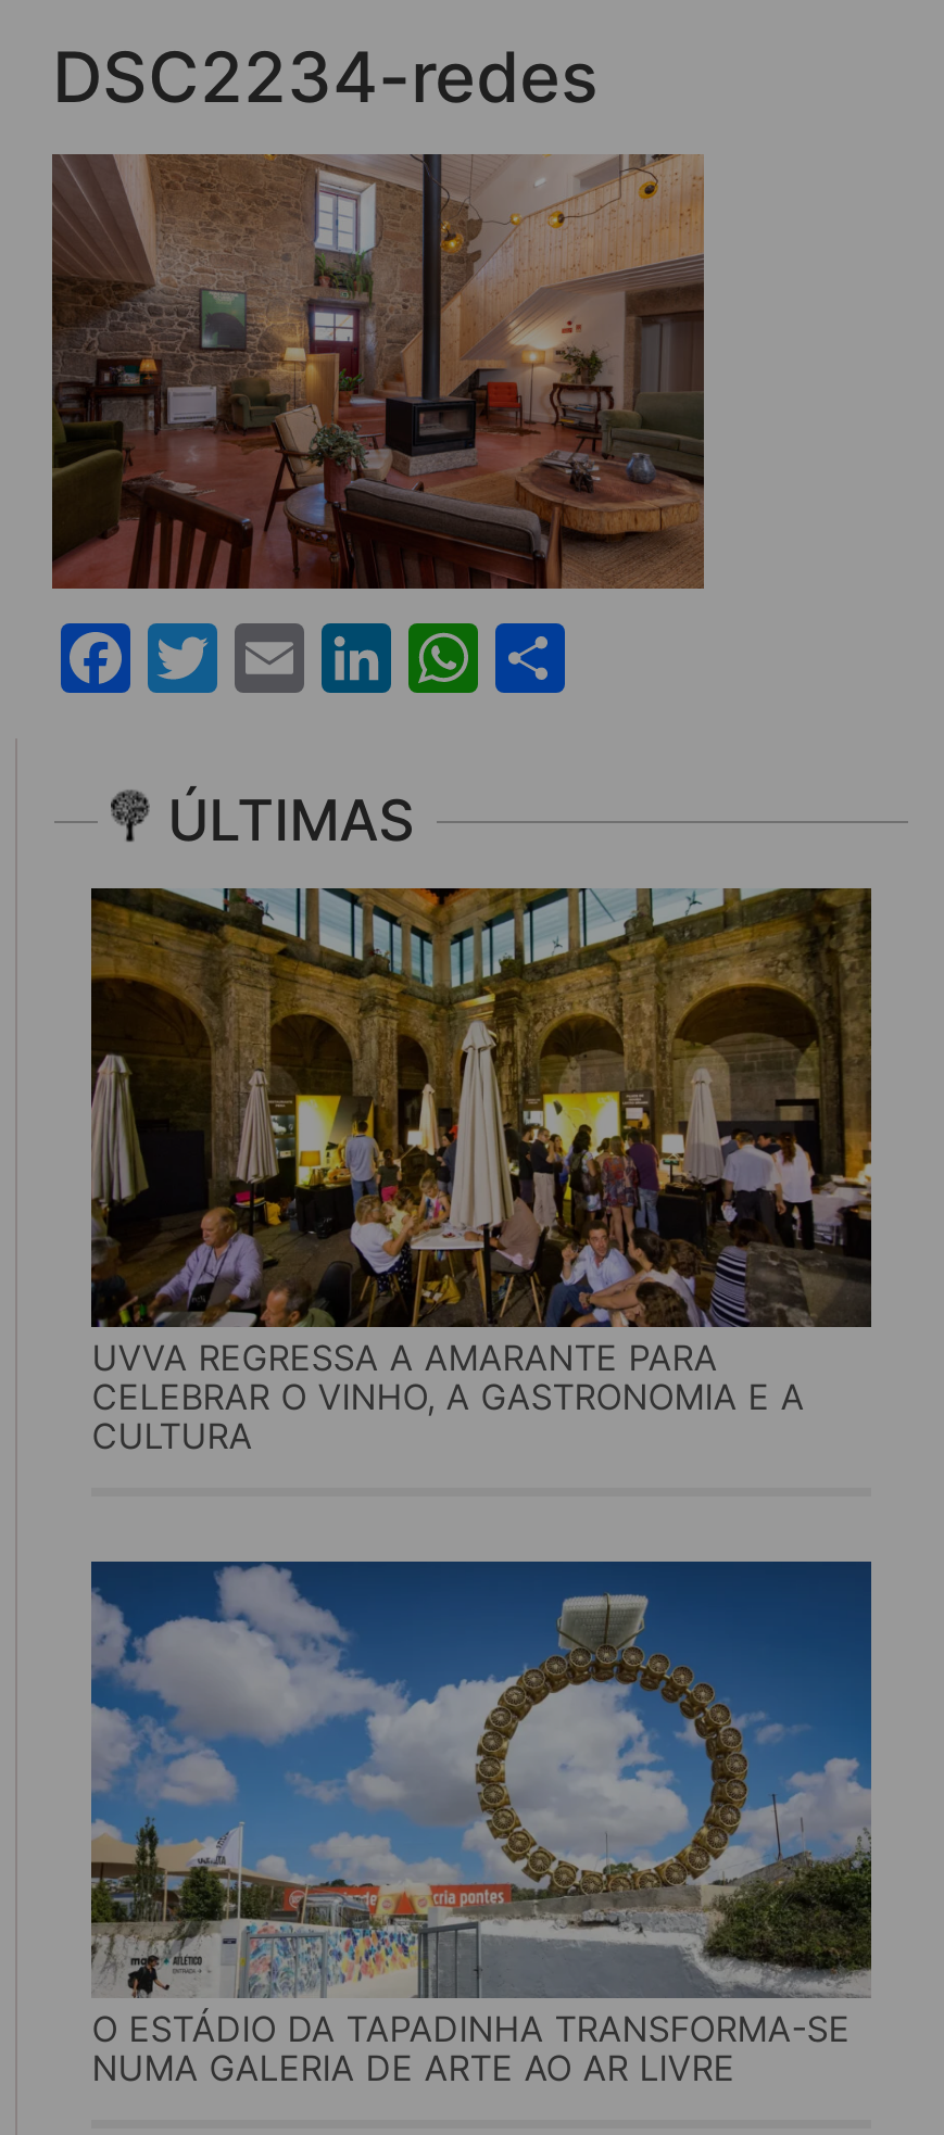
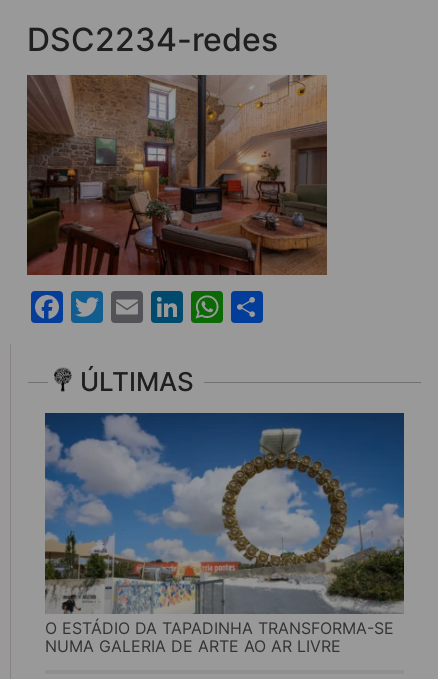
[89,886,873,1456] [image] | UVVA REGRESSA A AMARANTE PARA | CELEBRAR O VINHO, A GASTRONOMIA E A | CULTURA -> none

